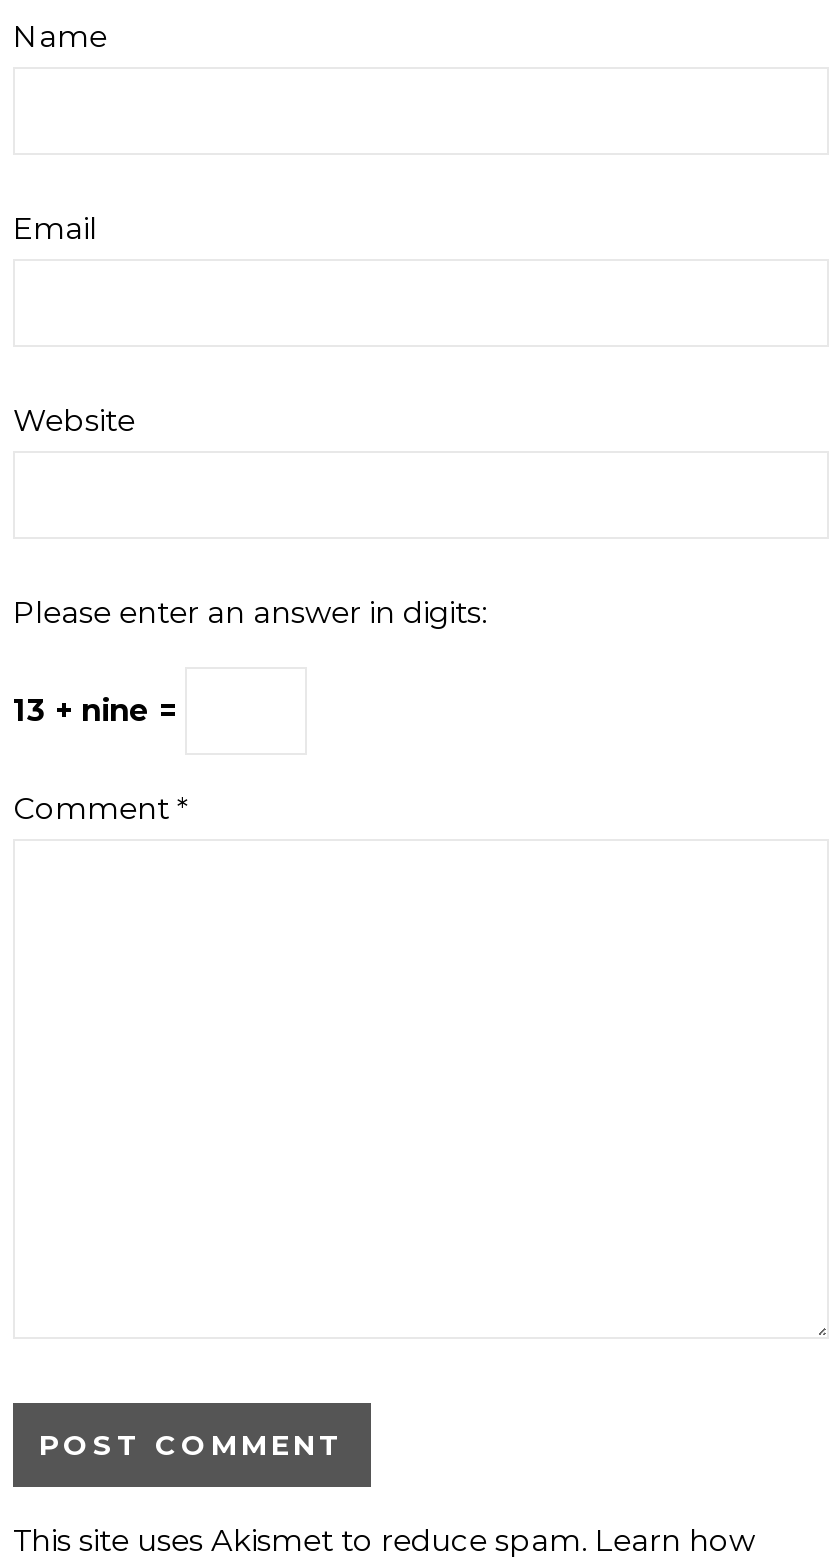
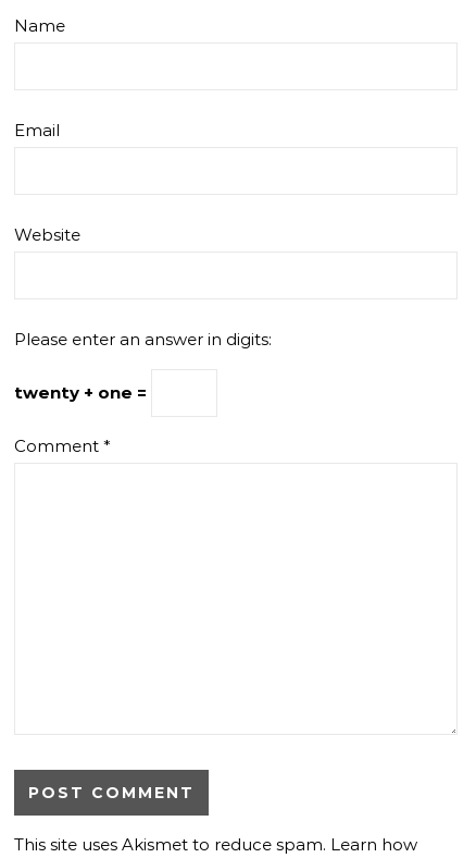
[13,691,185,729] 13 + nine = -> [14,382,151,403] twenty + one =

